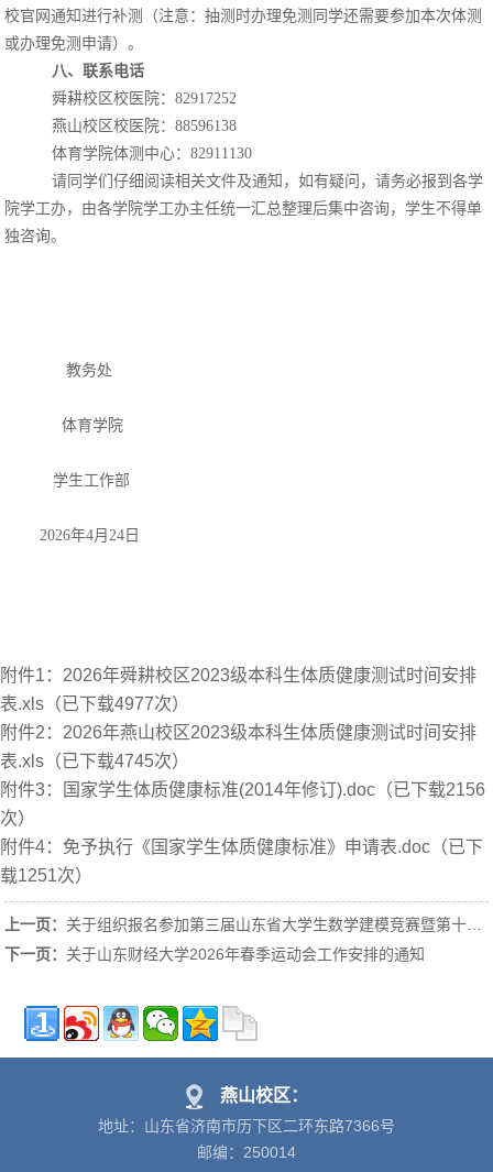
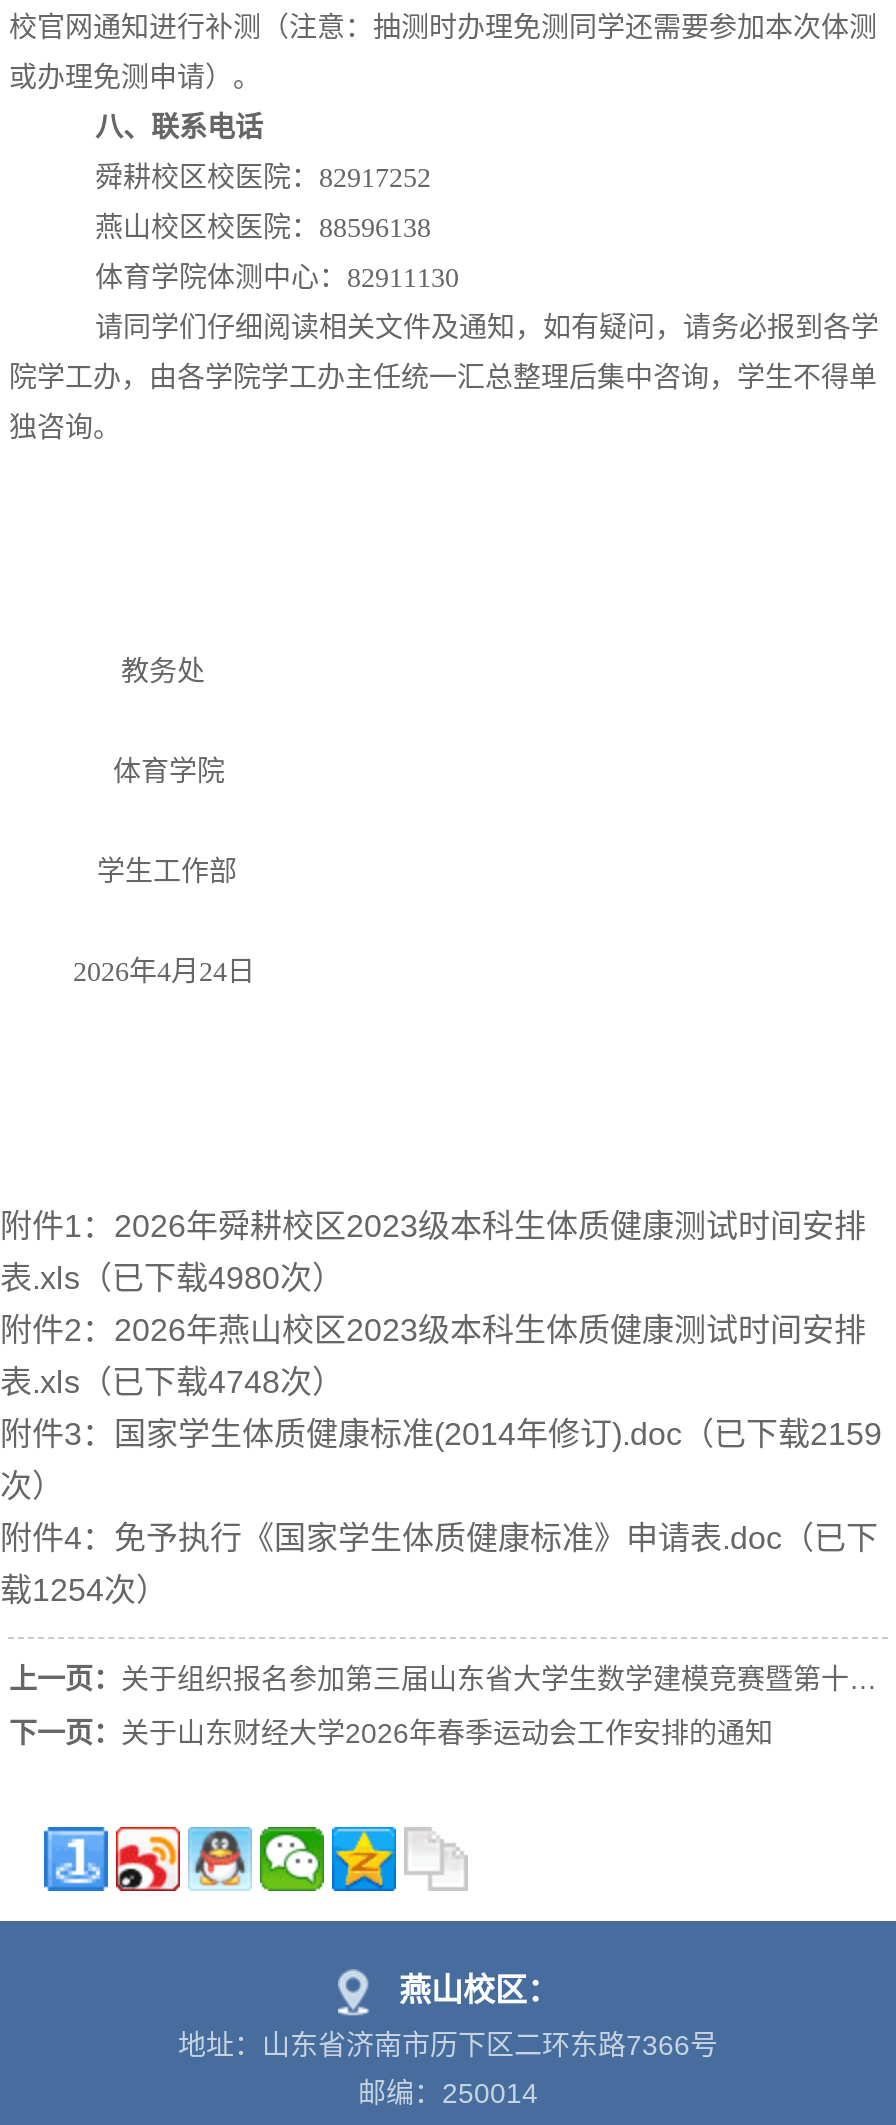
[0,695,189,713] 表.xls（已下载4977次） -> [0,1261,344,1295] 表.xls（已下载4980次）
[0,752,189,771] 表.xls（已下载4745次） -> [0,1365,344,1399] 表.xls（已下载4748次）
[0,780,485,799] 附件3：国家学生体质健康标准(2014年修订).doc（已下载2156 -> [0,1417,882,1451] 附件3：国家学生体质健康标准(2014年修订).doc（已下载2159
[0,866,92,885] 载1251次） -> [0,1573,168,1607] 载1254次）

